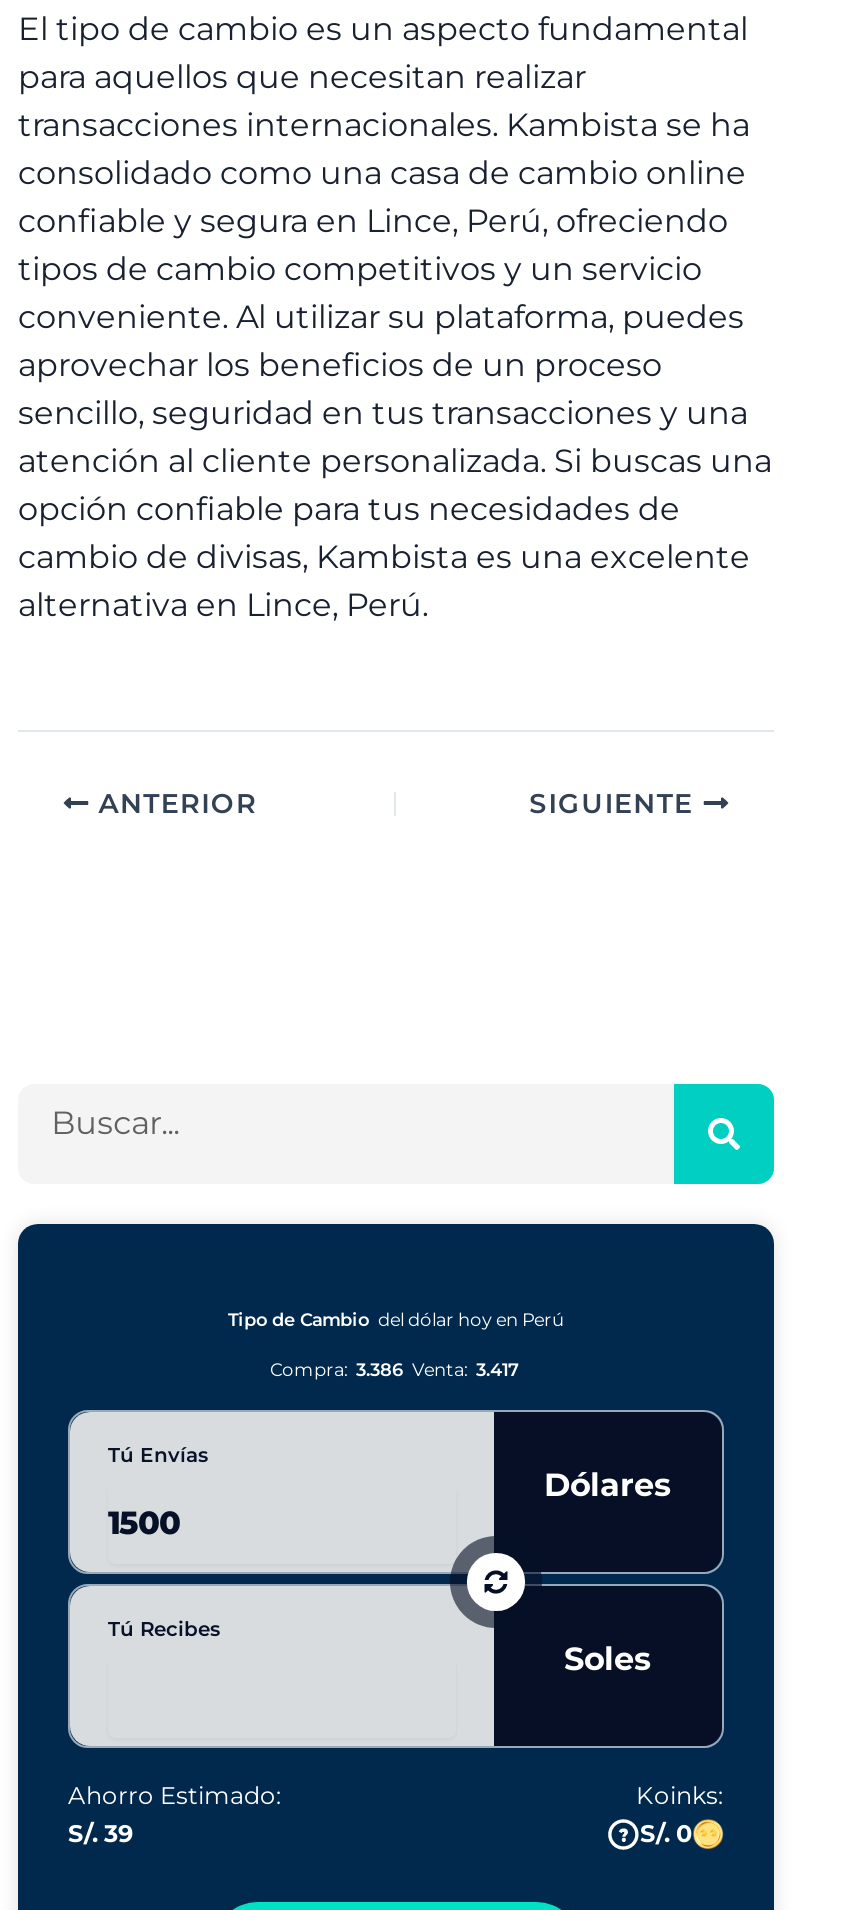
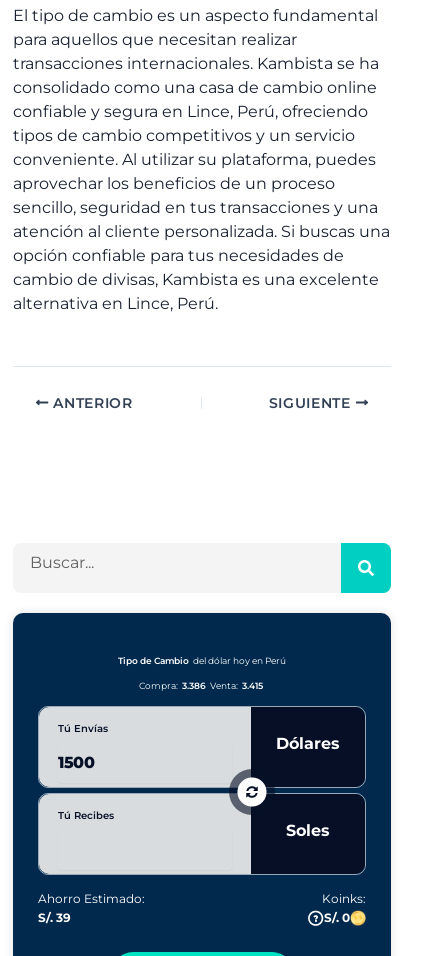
[270,1357,522,1379] Compra: 3.386 Venta: 3.417 -> [139,680,265,691] Compra: 3.386 Venta: 3.415

